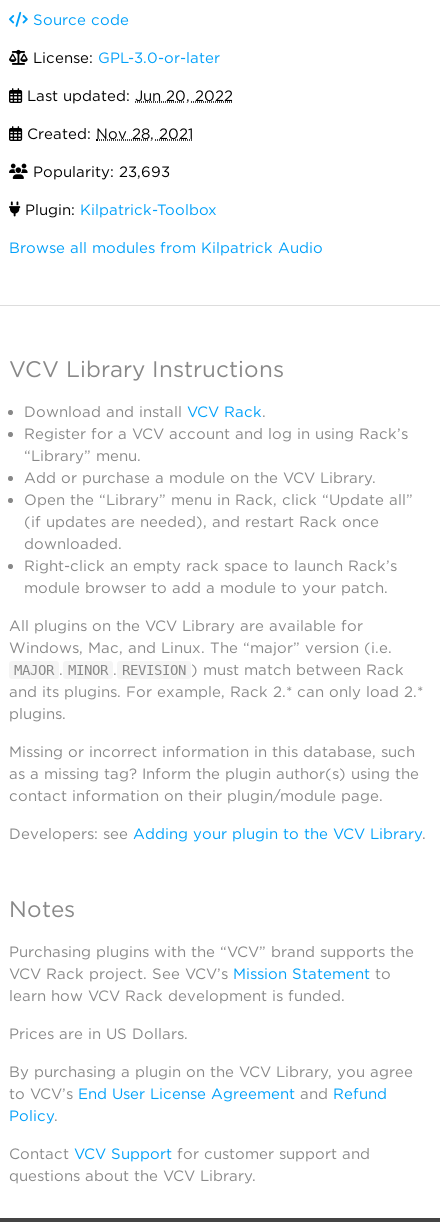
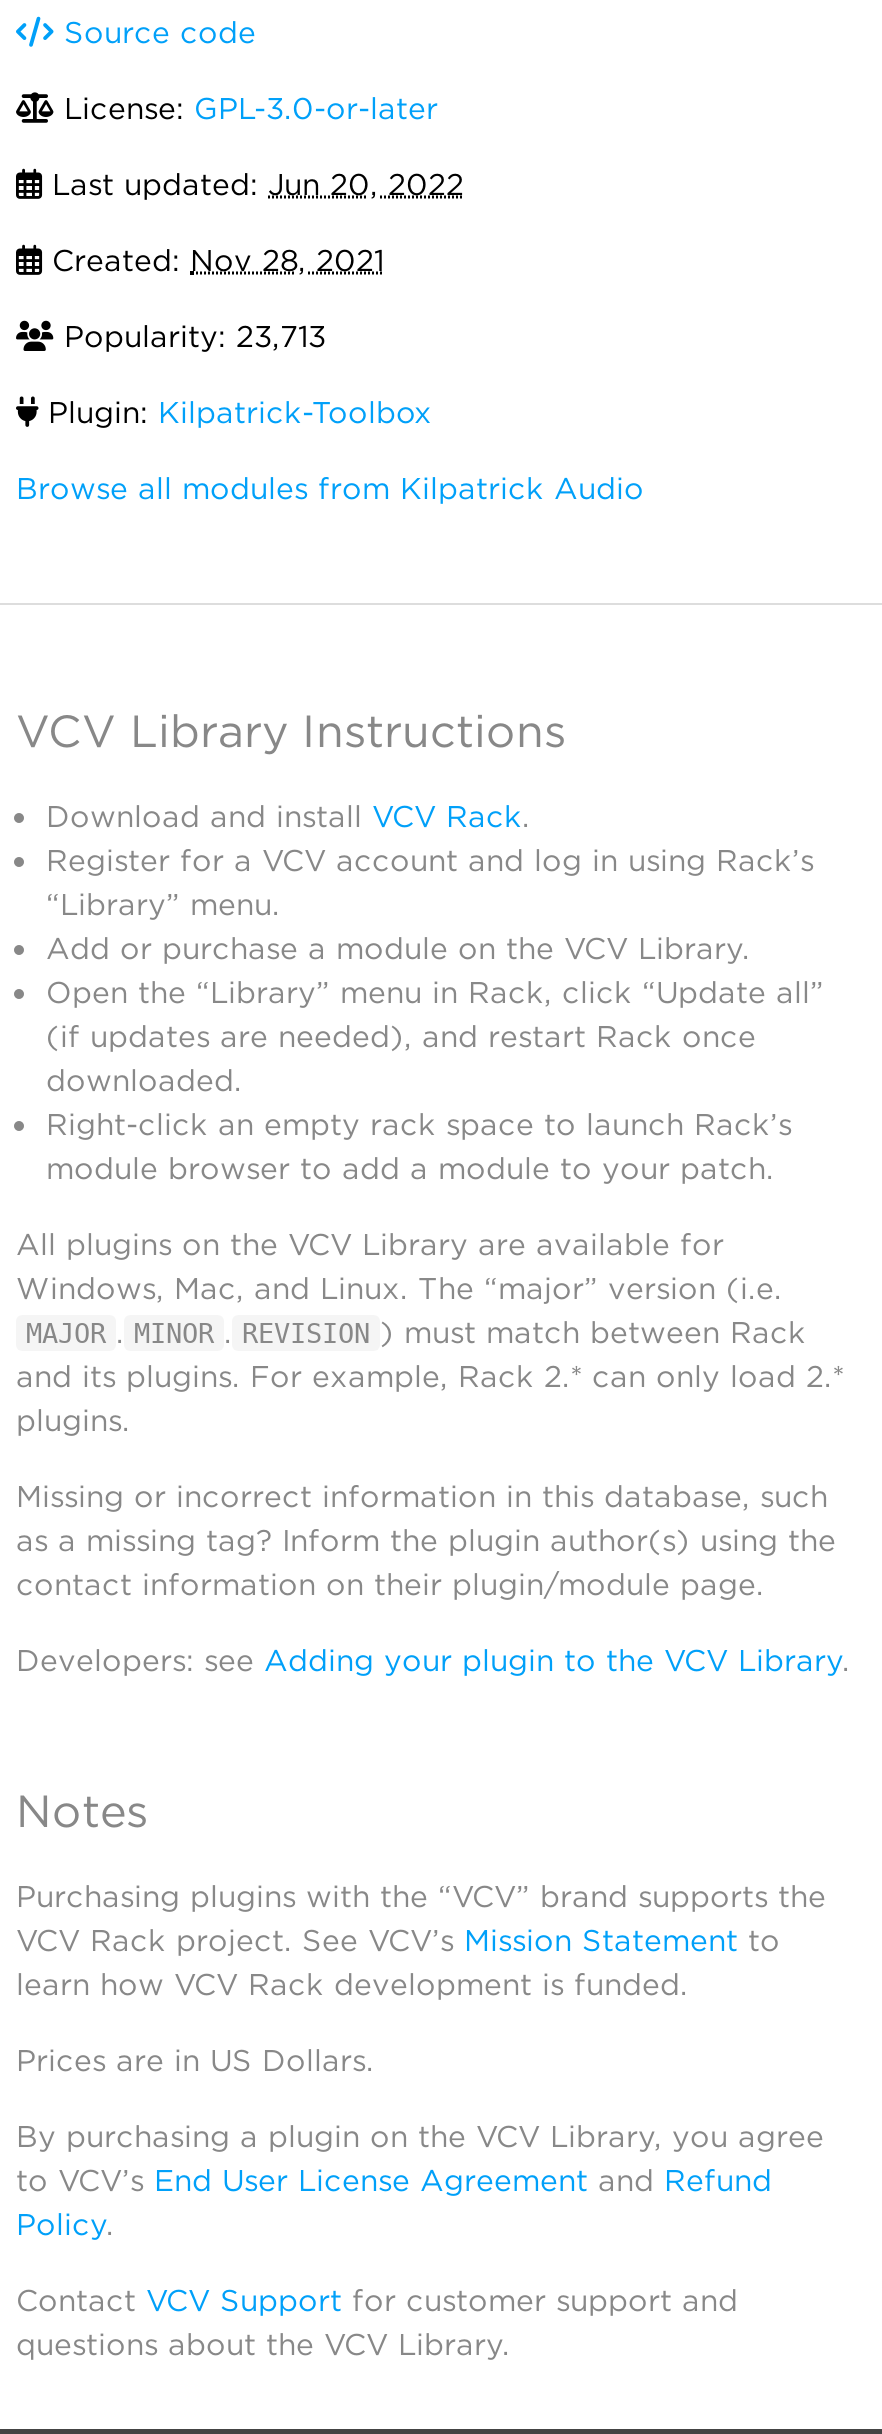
[28,163,170,181] Popularity: 23,693 -> [54,319,326,355] Popularity: 23,713

